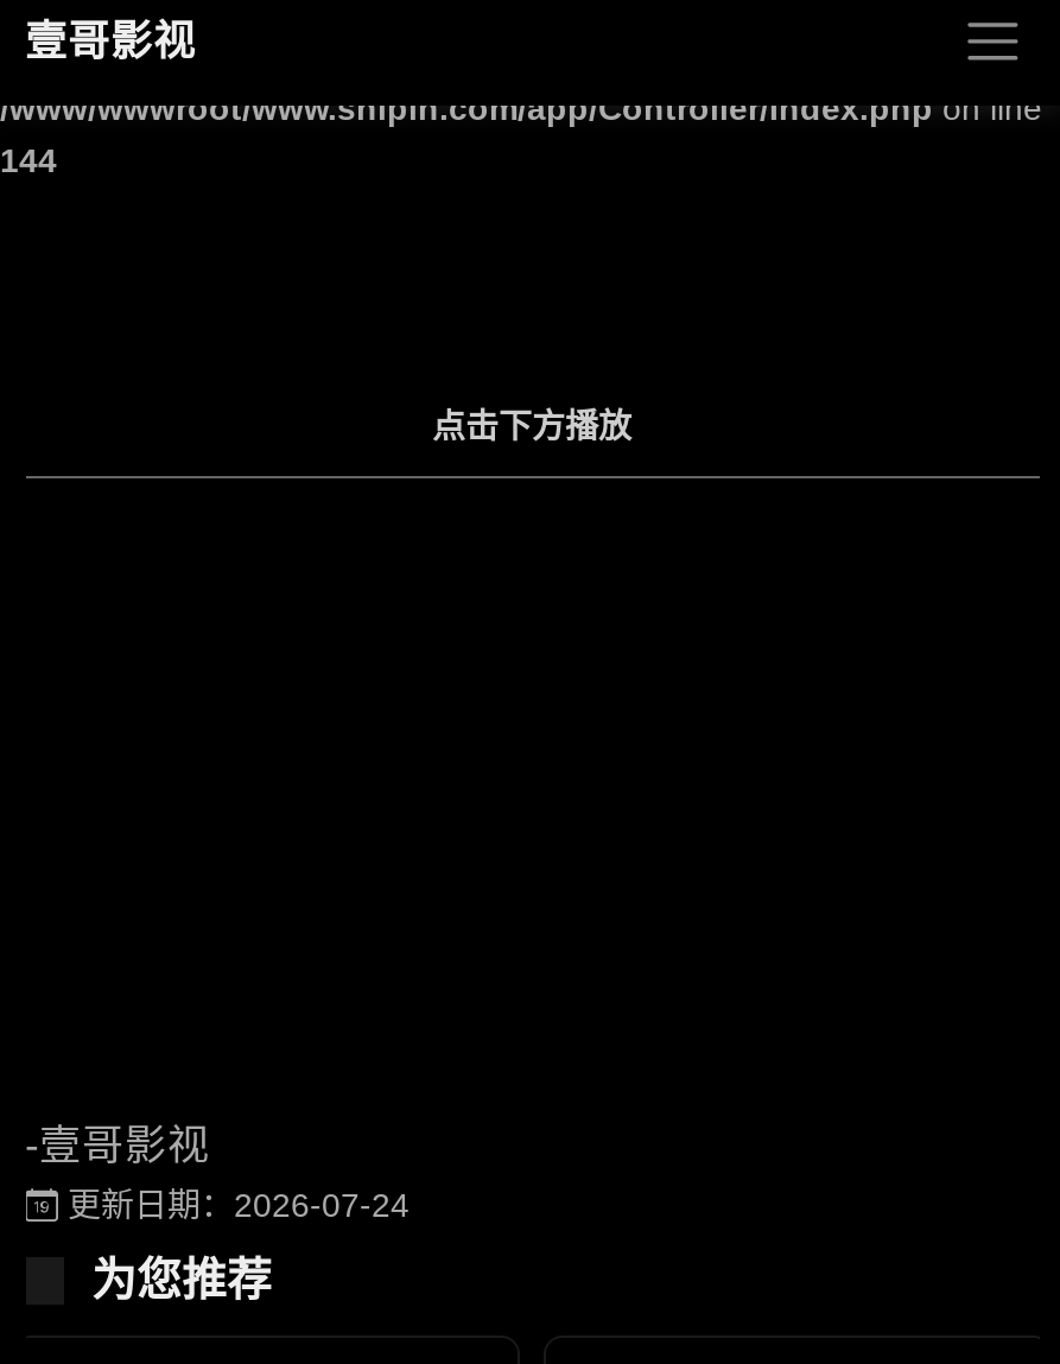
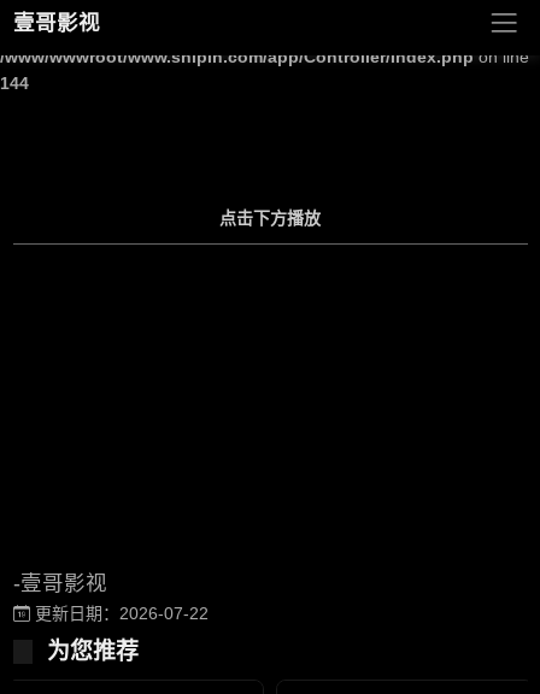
[58,1186,410,1224] 更新日期：2026-07-24 -> [30,604,208,623] 更新日期：2026-07-22

